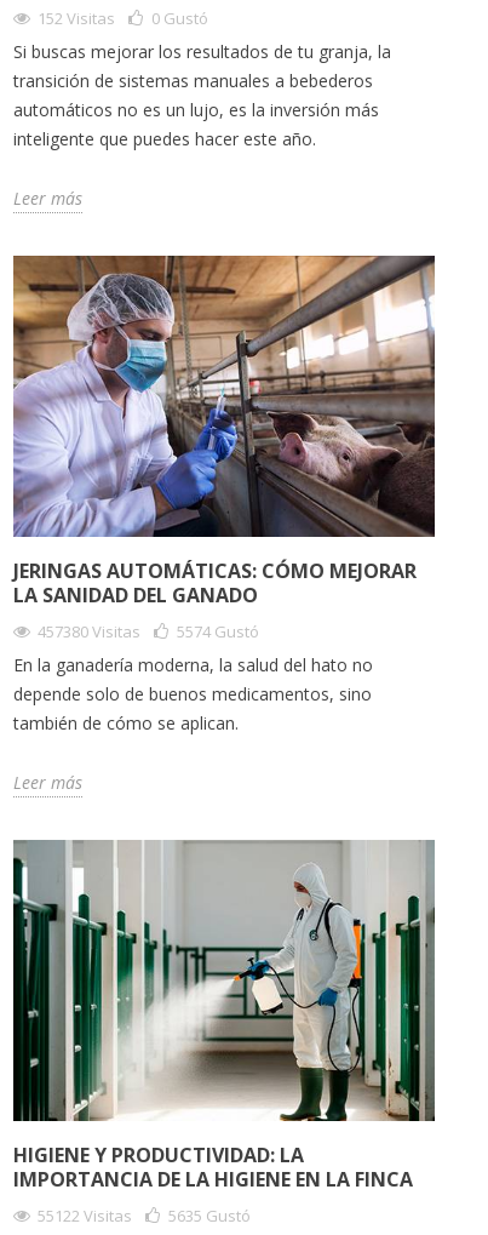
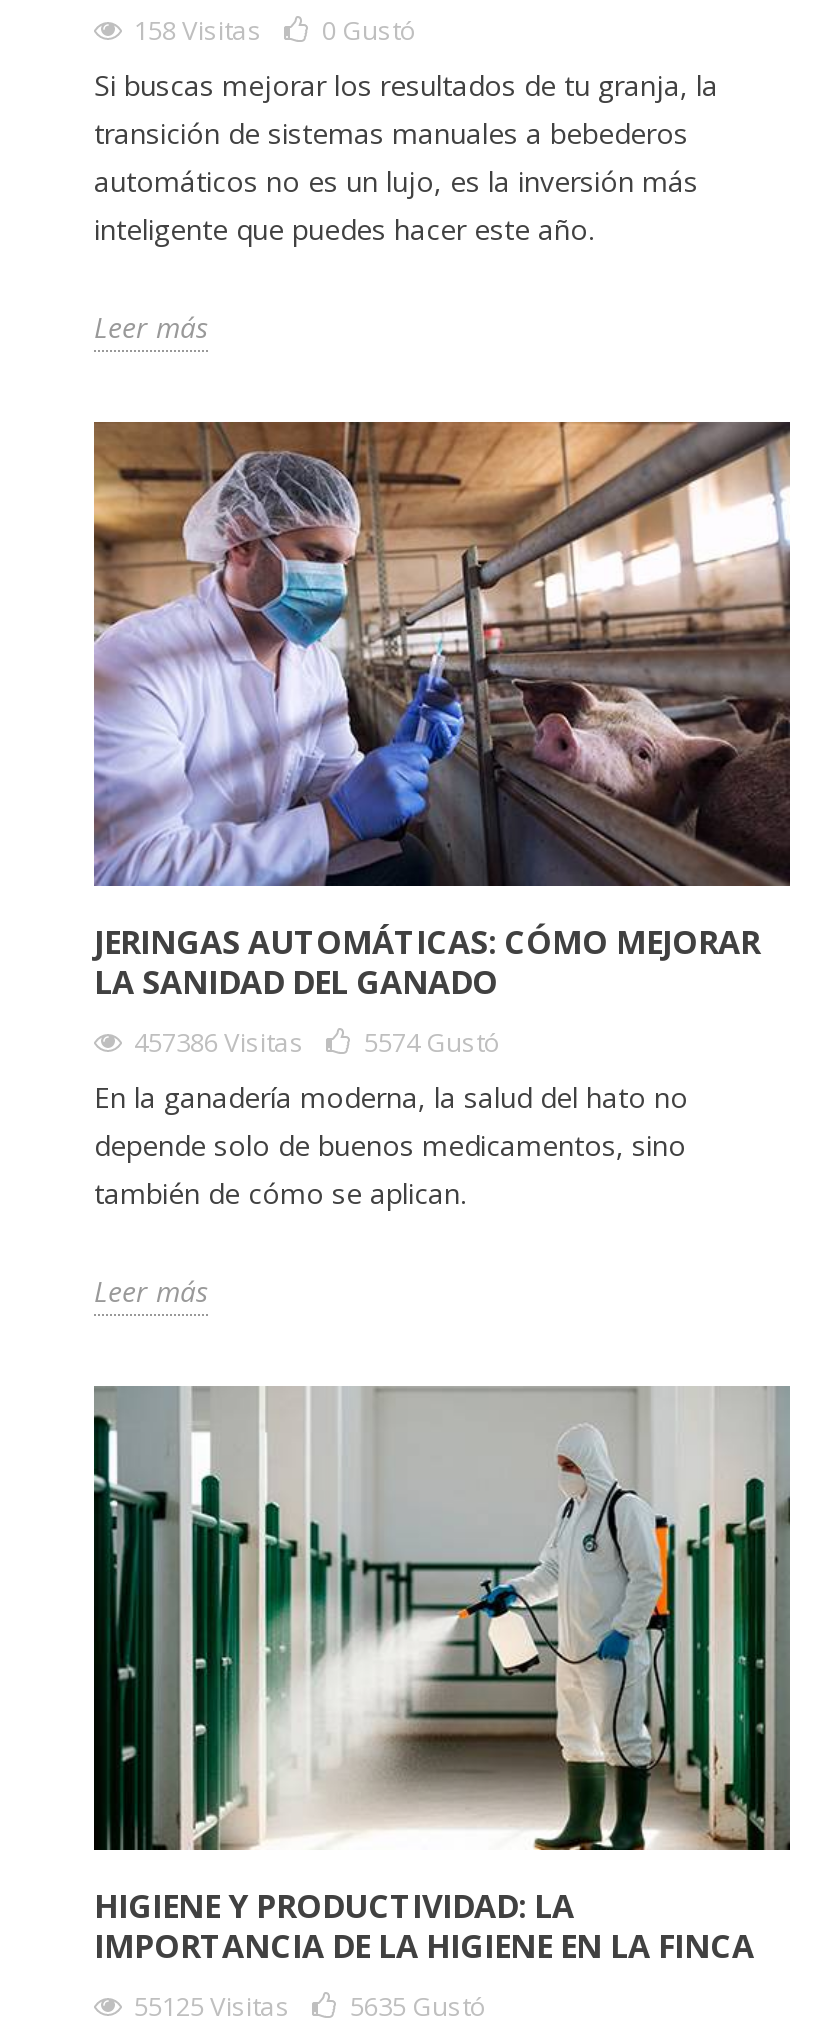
[38,7,208,29] 152 Visitas 0 Gustó -> [134,12,416,48] 158 Visitas 0 Gustó
[38,620,259,642] 457380 Visitas 5574 Gustó -> [134,1024,500,1060] 457386 Visitas 5574 Gustó
[38,1205,251,1226] 55122 Visitas 5635 Gustó -> [134,1988,486,2024] 55125 Visitas 5635 Gustó

